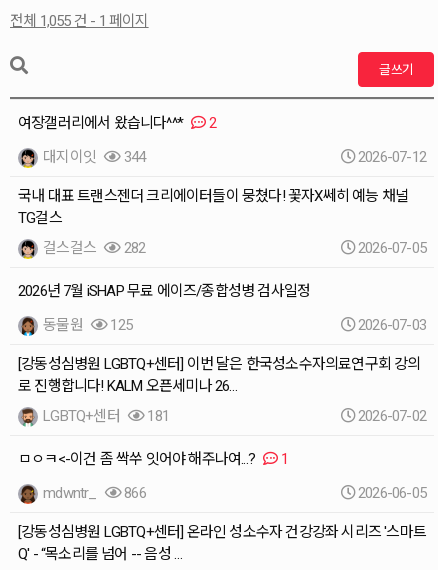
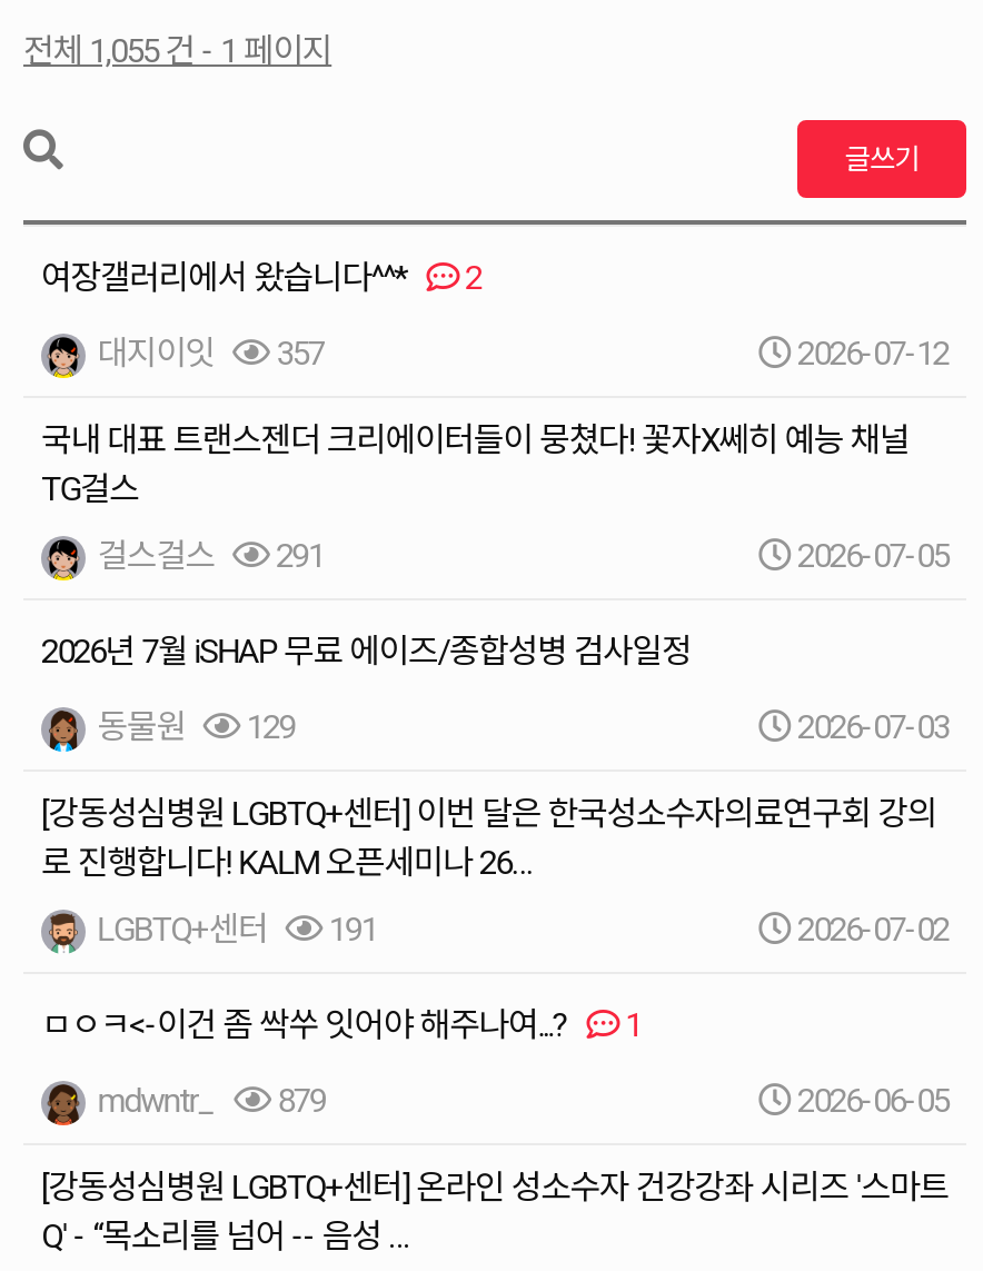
[40,148,145,166] 대지이잇 344 -> [90,333,324,373] 대지이잇 357
[40,239,145,257] 걸스걸스 282 -> [90,535,324,575] 걸스걸스 291
[40,316,132,334] 동물원 125 -> [90,707,295,747] 동물원 129
[144,407,169,425] 181 -> [322,909,377,949] 191
[40,484,146,502] mdwntr_ 866 -> [90,1080,325,1120] mdwntr_ 879

